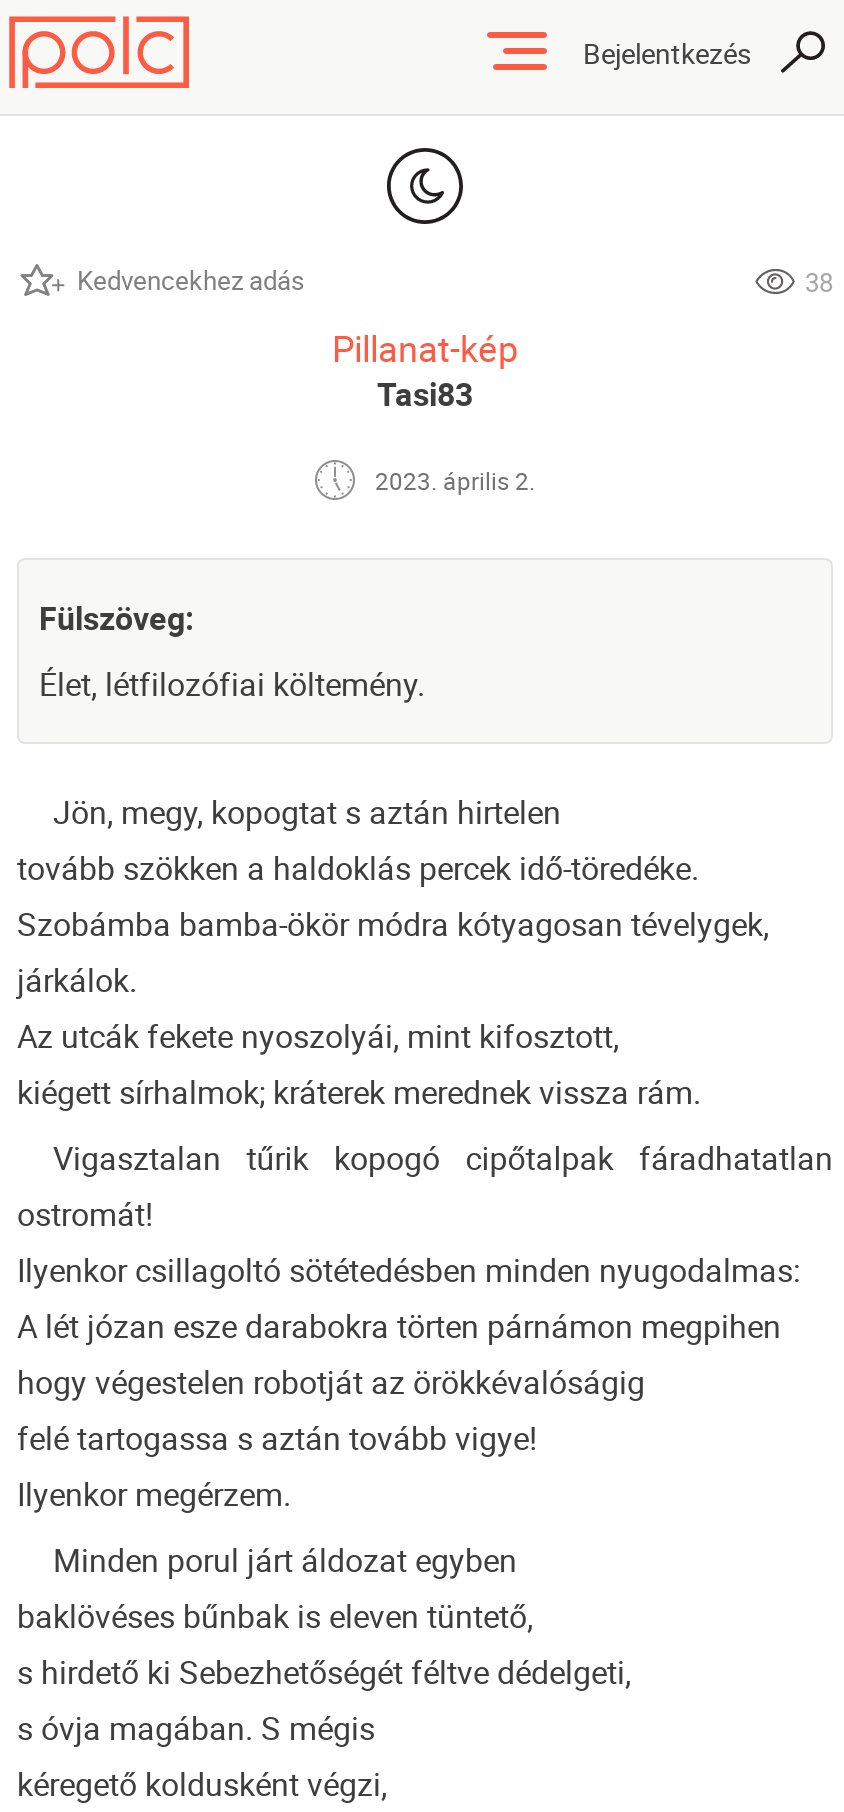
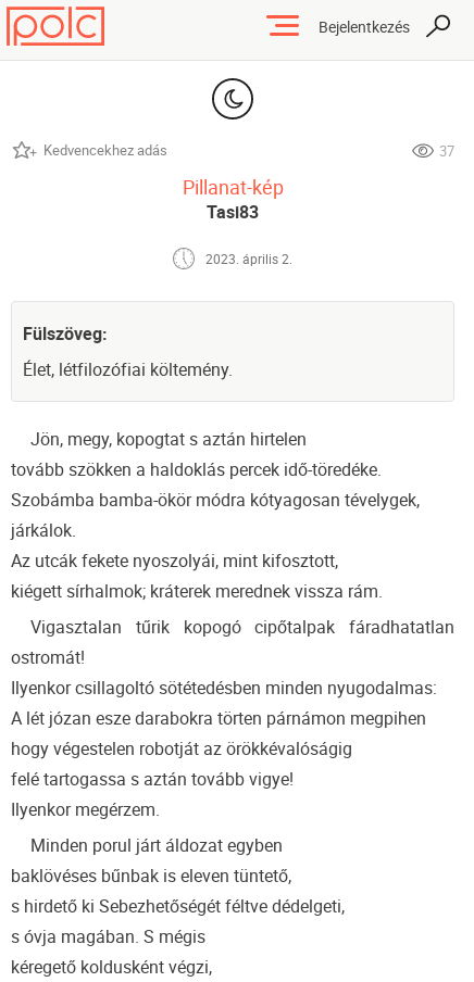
[805,264,833,300] 38 -> [439,141,454,161] 37

